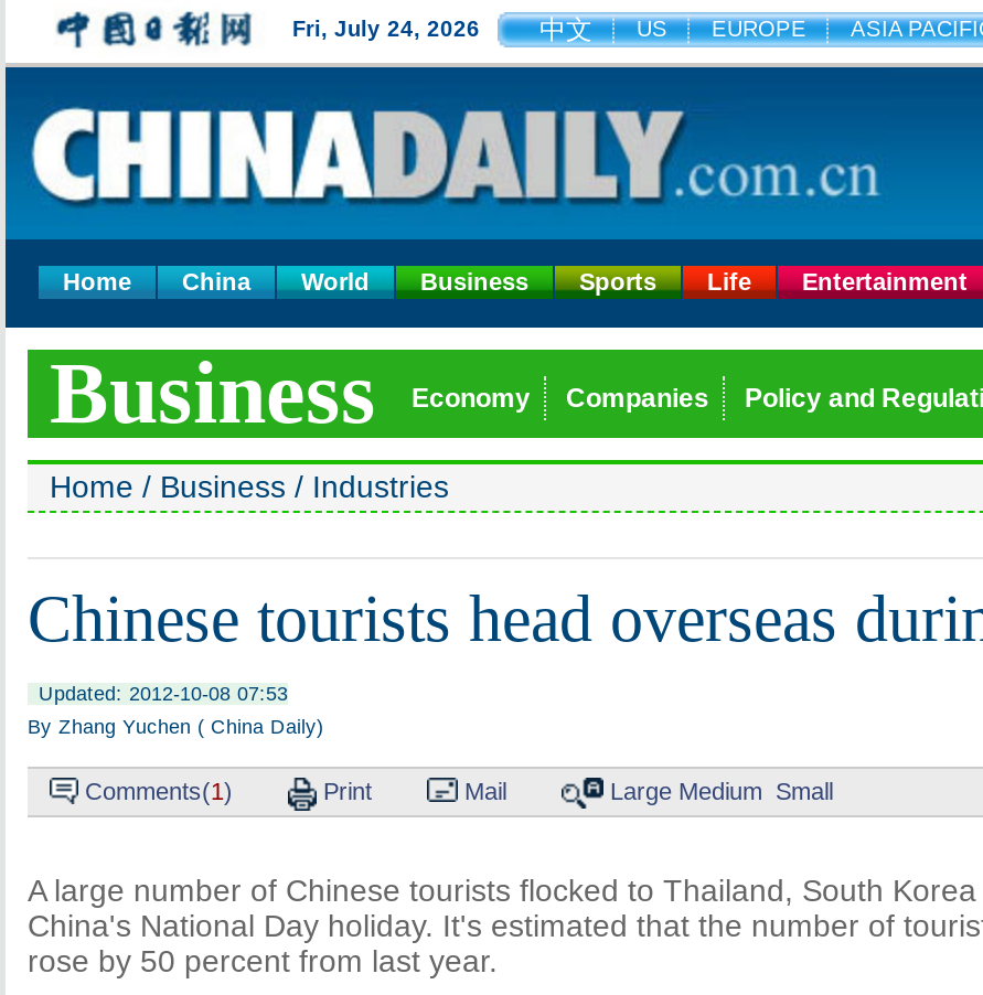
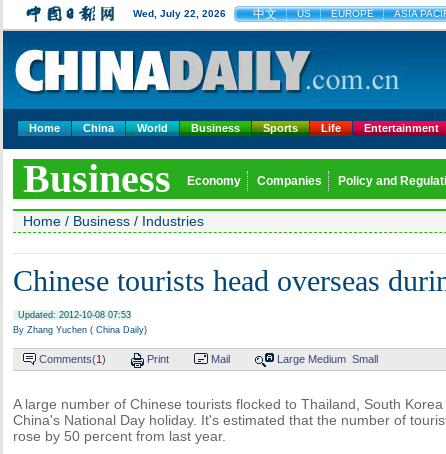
[292,17,480,41] Fri, July 24, 2026 -> [133,8,226,19] Wed, July 22, 2026

